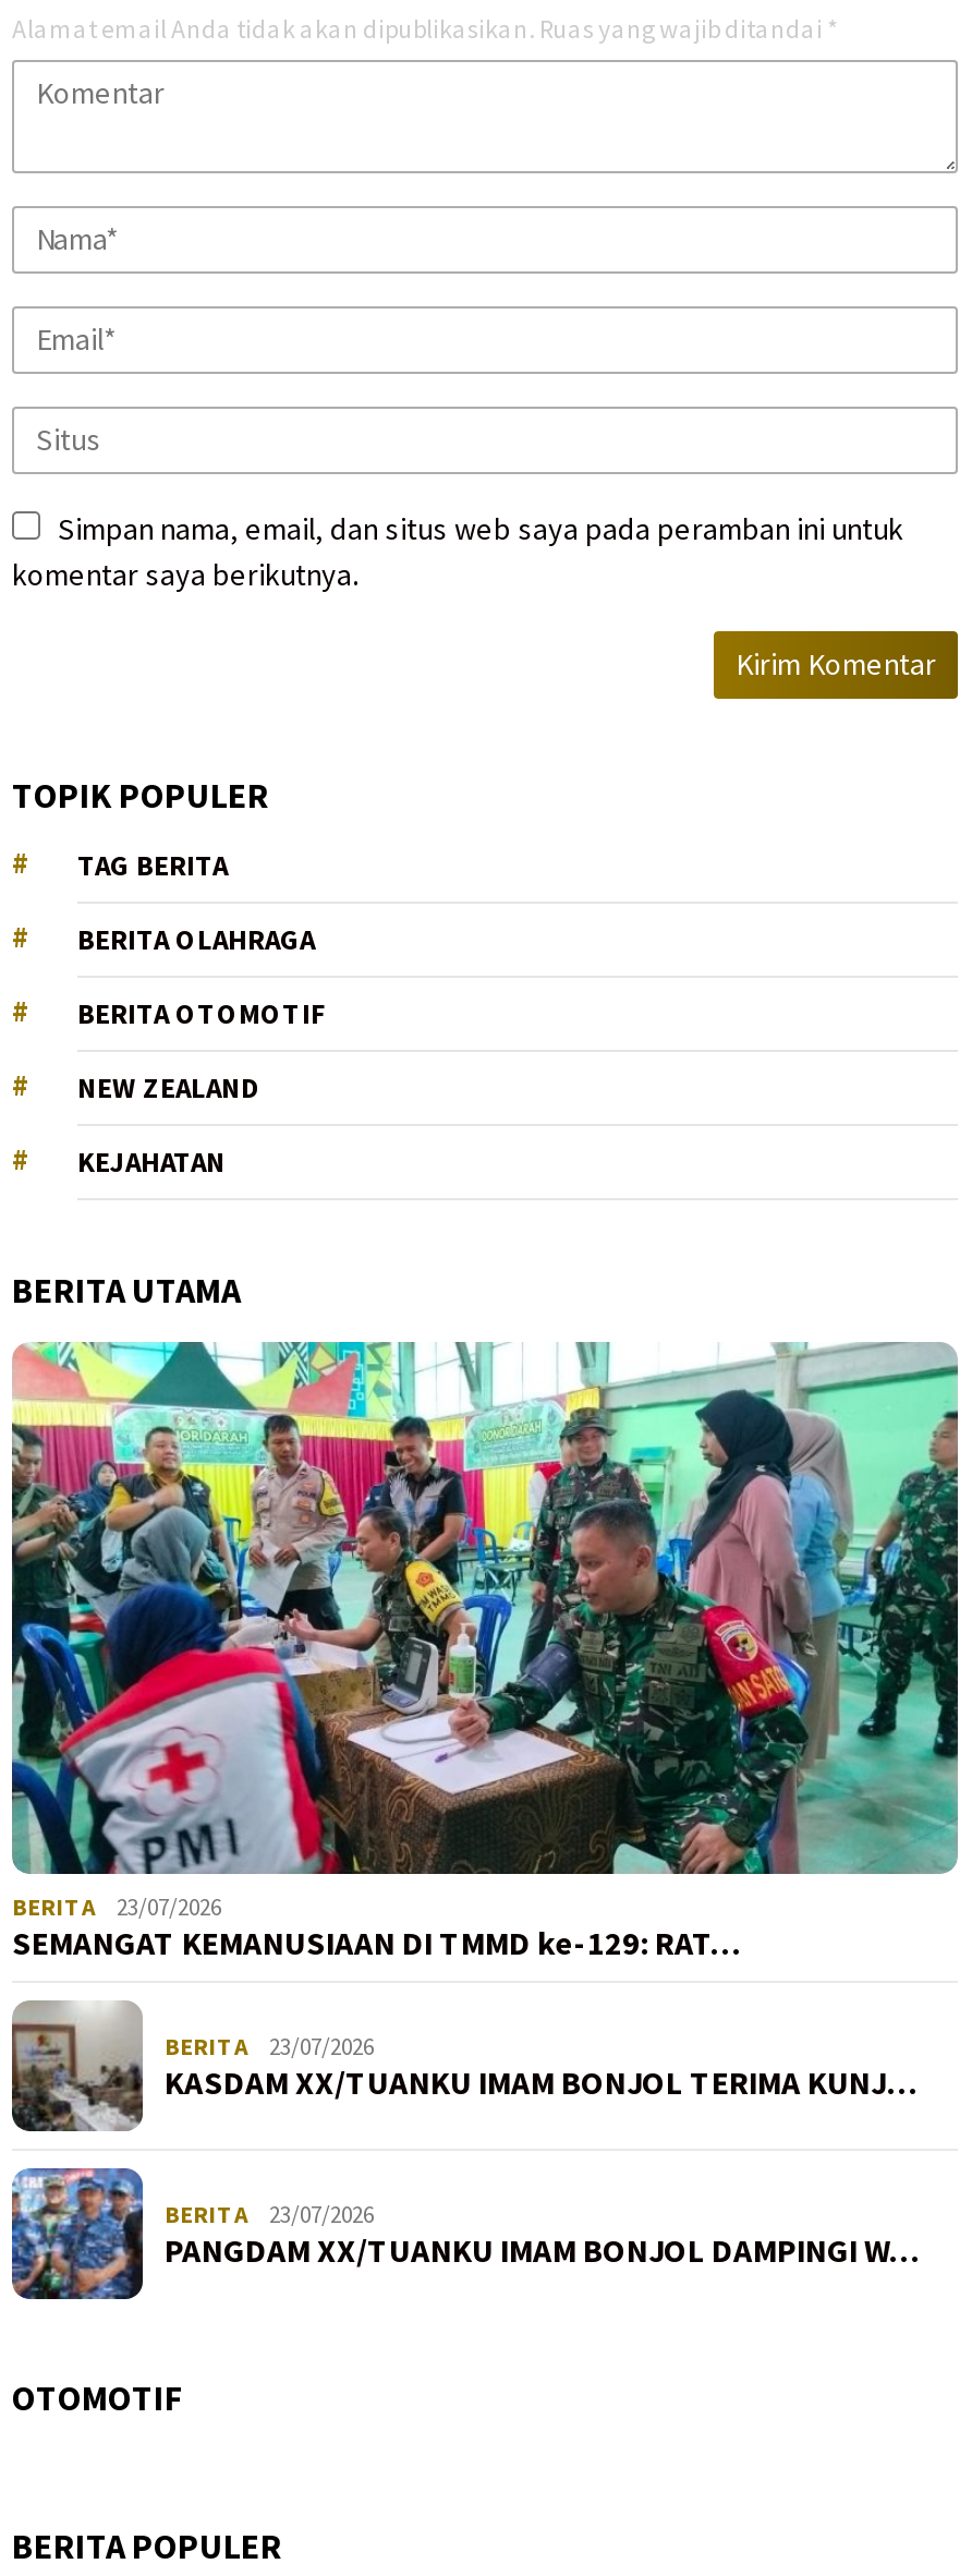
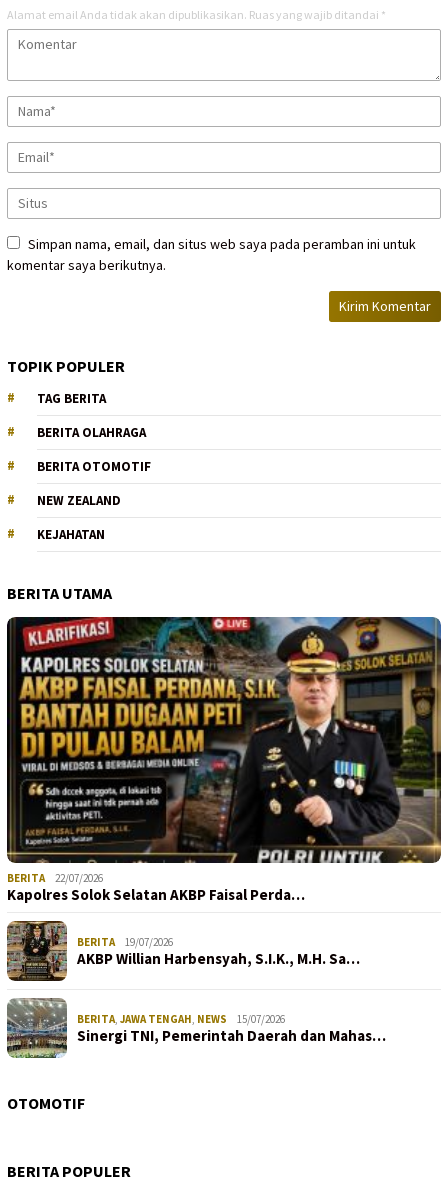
[10,1340,960,1963] [image] | 23/07/2026 | SEMANGAT KEMANUSIAAN DI TMMD ke-129: RAT… -> [6,616,442,904] [image] | 22/07/2026 | Kapolres Solok Selatan AKBP Faisal Perda…
[12,2000,916,2131] [image] | 23/07/2026 | KASDAM XX/TUANKU IMAM BONJOL TERIMA KUNJ… -> [7,920,360,982] [image] | 19/07/2026 | AKBP Willian Harbensyah, S.I.K., M.H. Sa…
[12,2168,919,2301] [image] | BERITA | 23/07/2026 | PANGDAM XX/TUANKU IMAM BONJOL DAMPINGI W… -> [7,998,386,1059] [image] | BERITA, JAWA TENGAH, NEWS | 15/07/2026 | Sinergi TNI, Pemerintah Daerah dan Mahas…

